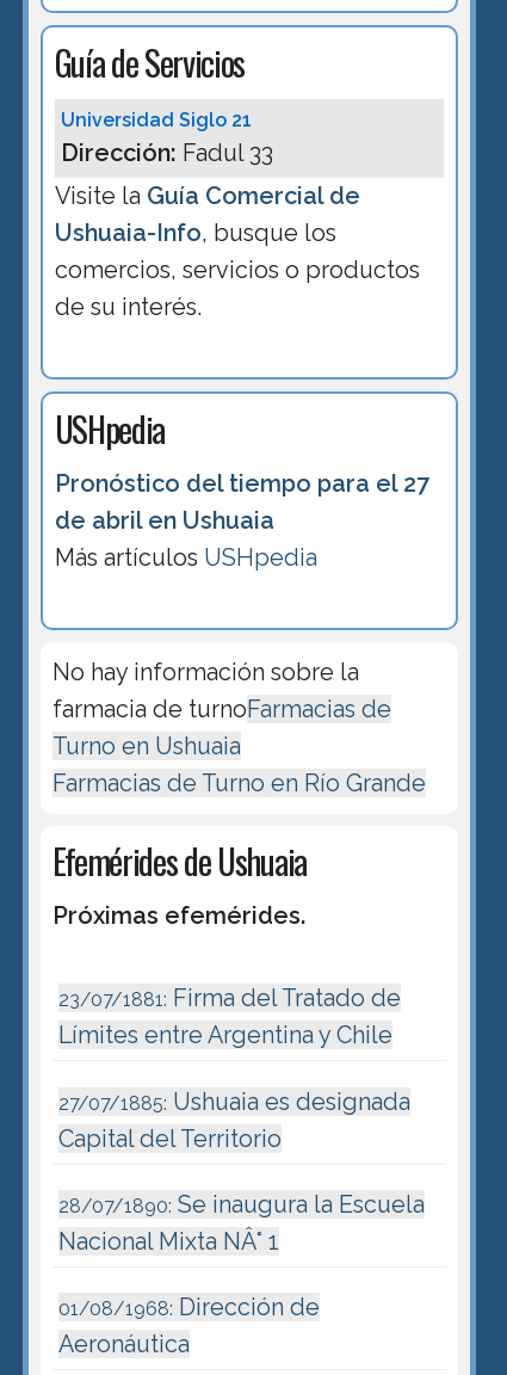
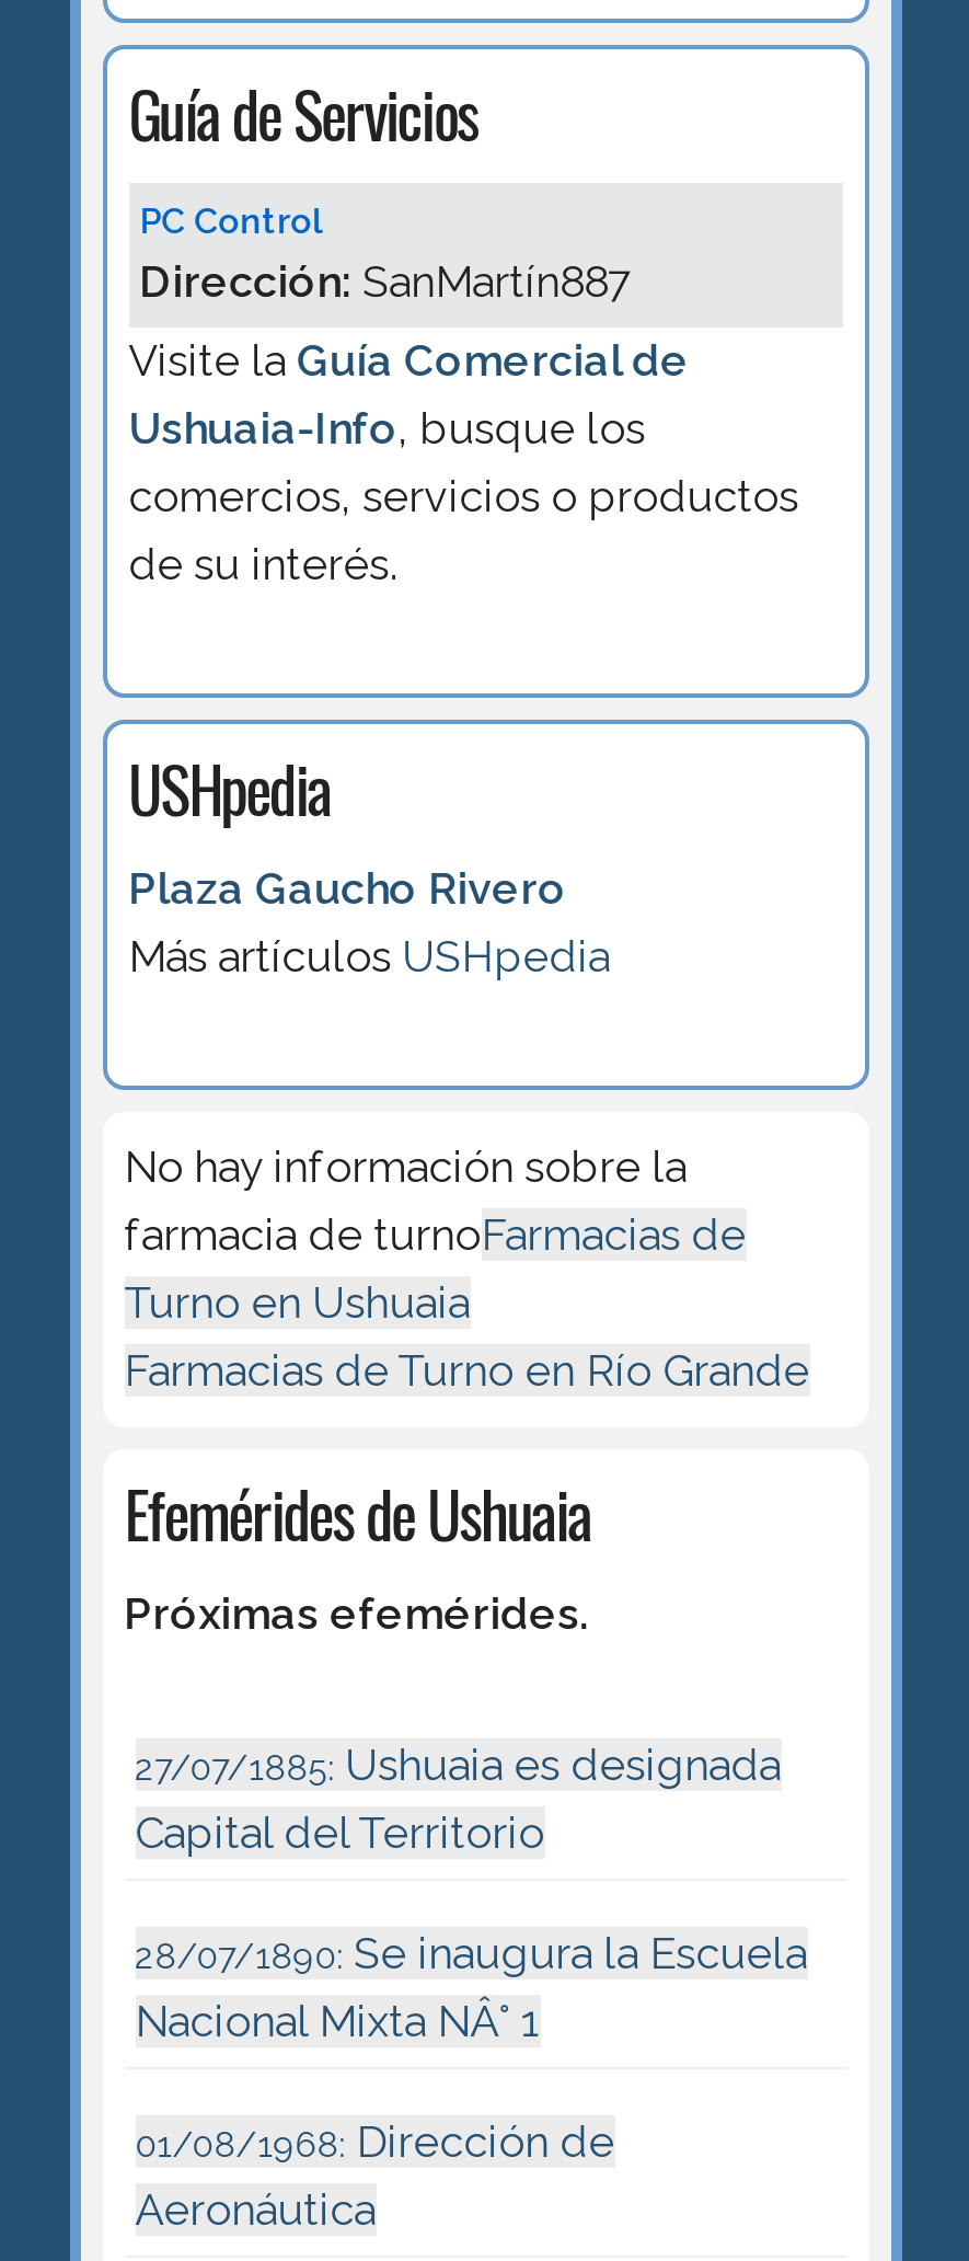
[60,108,273,167] Universidad Siglo 21 | Dirección: Fadul 33 -> [139,199,632,307] PC Control | Dirección: SanMartín887
[54,469,429,535] Pronóstico del tiempo para el 27 | de abril en Ushuaia -> [128,861,566,914] Plaza Gaucho Rivero
[58,984,400,1050] 23/07/1881: Firma del Tratado de | Límites entre Argentina y Chile -> none

